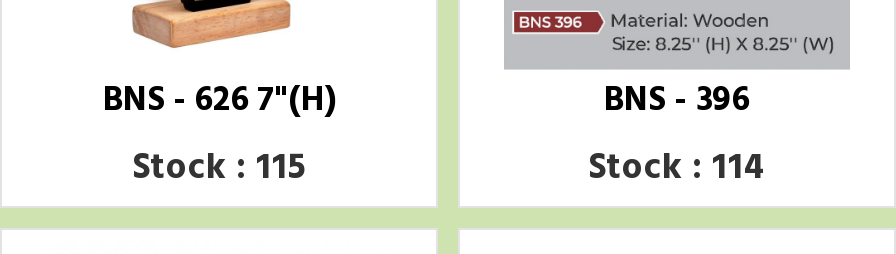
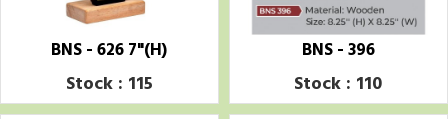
[588,142,766,192] Stock : 114 -> [294,71,382,96] Stock : 110

